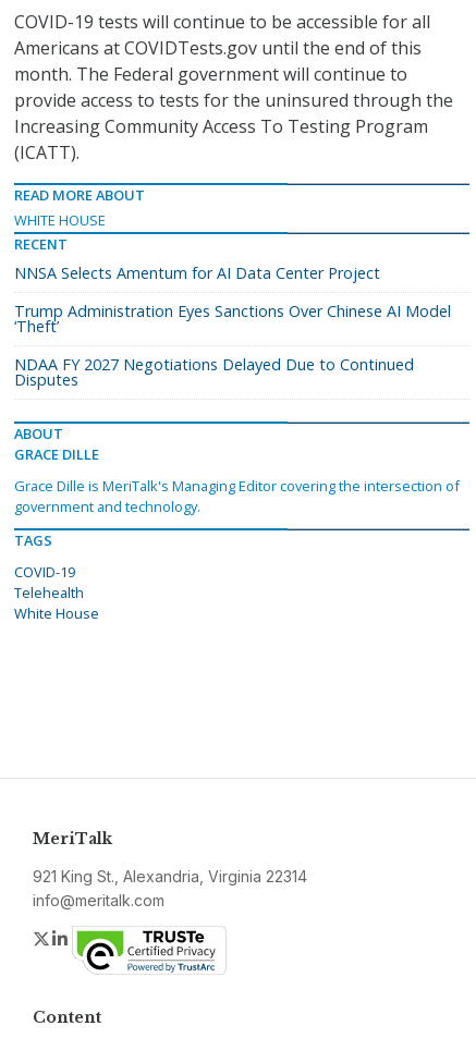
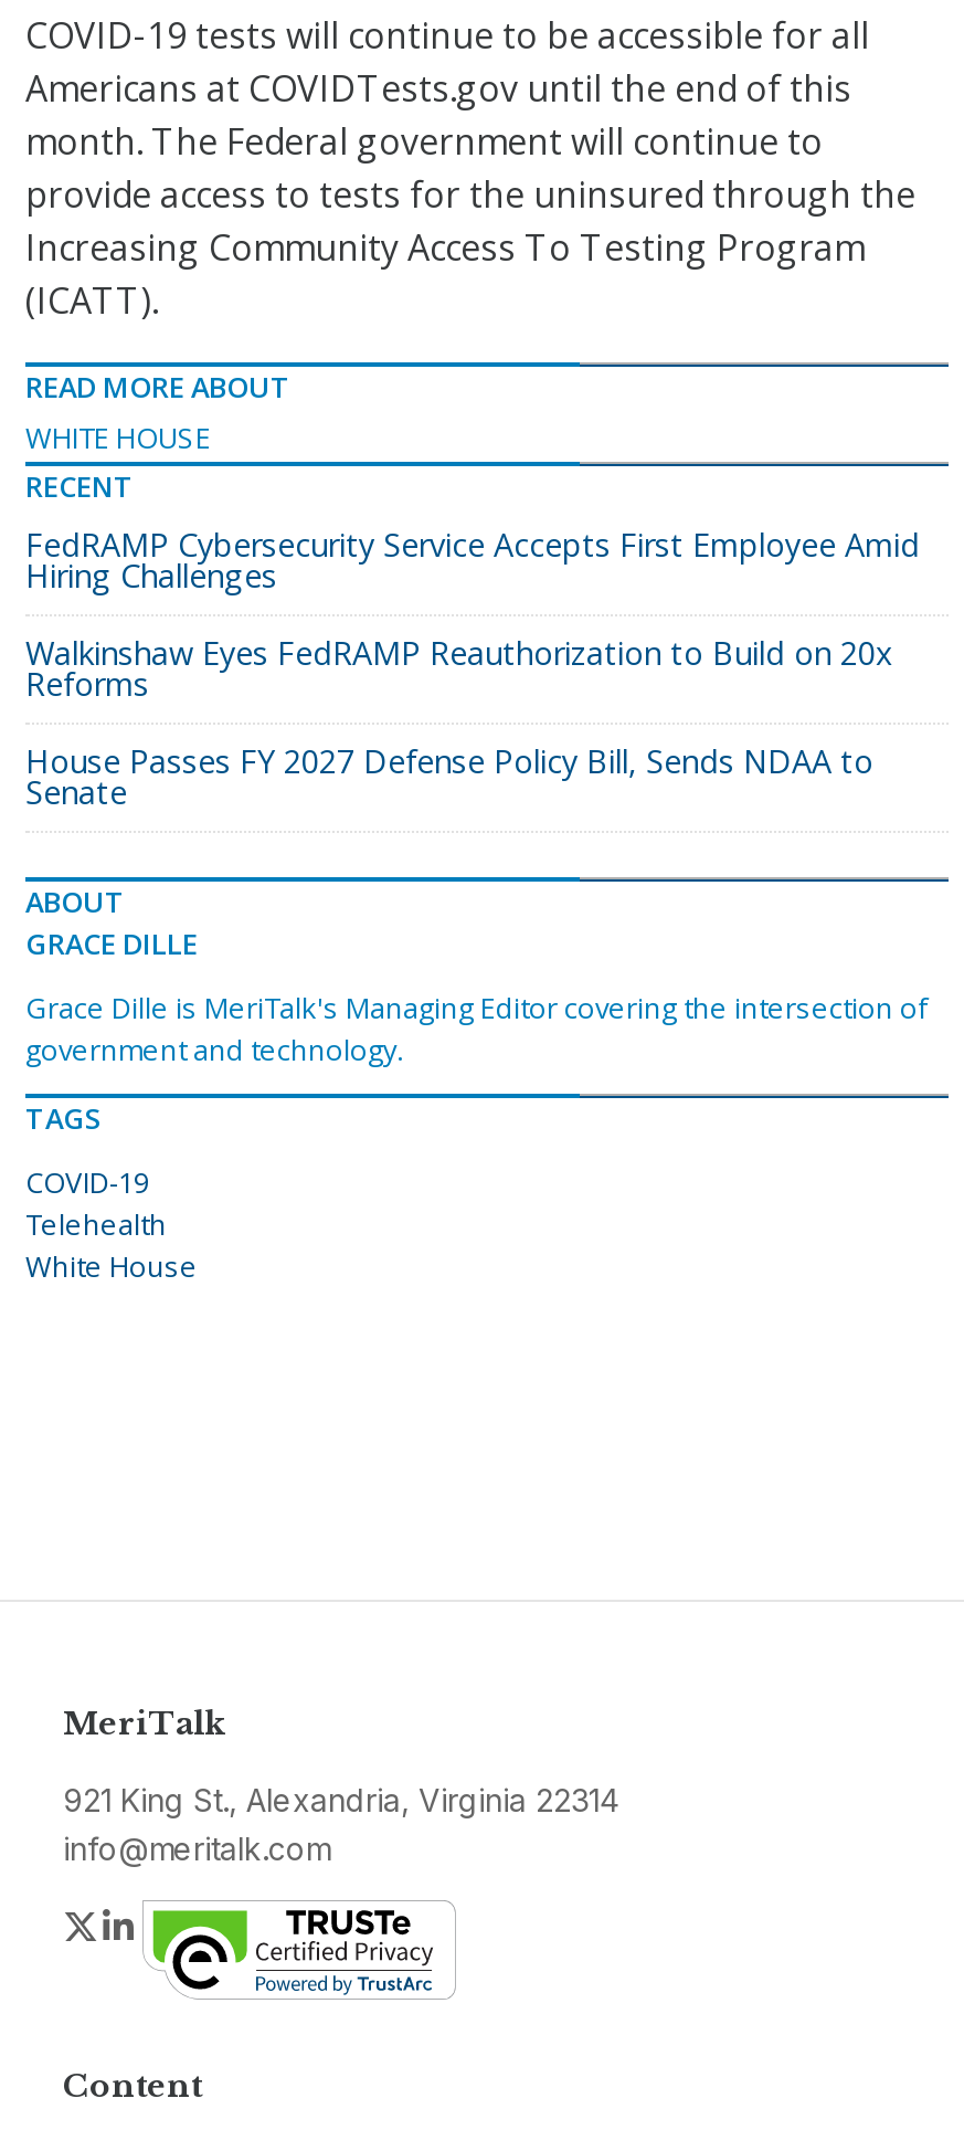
[14,263,380,283] NNSA Selects Amentum for AI Data Center Project -> [25,524,920,597] FedRAMP Cybersecurity Service Accepts First Employee Amid | Hiring Challenges
[14,301,451,337] Trump Administration Eyes Sanctions Over Chinese AI Model | ‘Theft’ -> [25,632,893,705] Walkinshaw Eyes FedRAMP Reauthorization to Build on 20x | Reforms
[14,354,414,390] NDAA FY 2027 Negotiations Delayed Due to Continued | Disputes -> [25,740,873,813] House Passes FY 2027 Defense Policy Bill, Sends NDAA to | Senate

